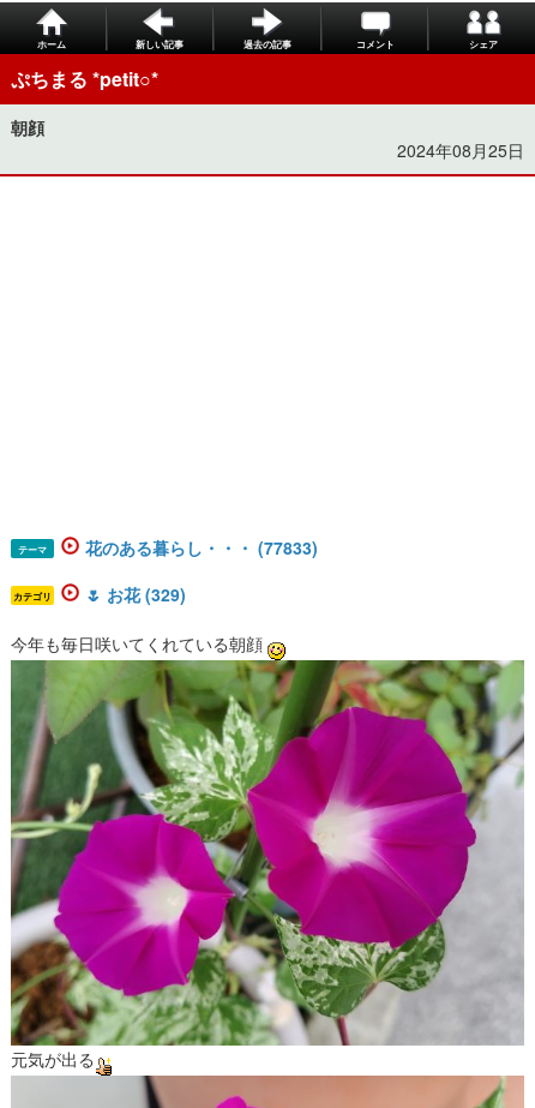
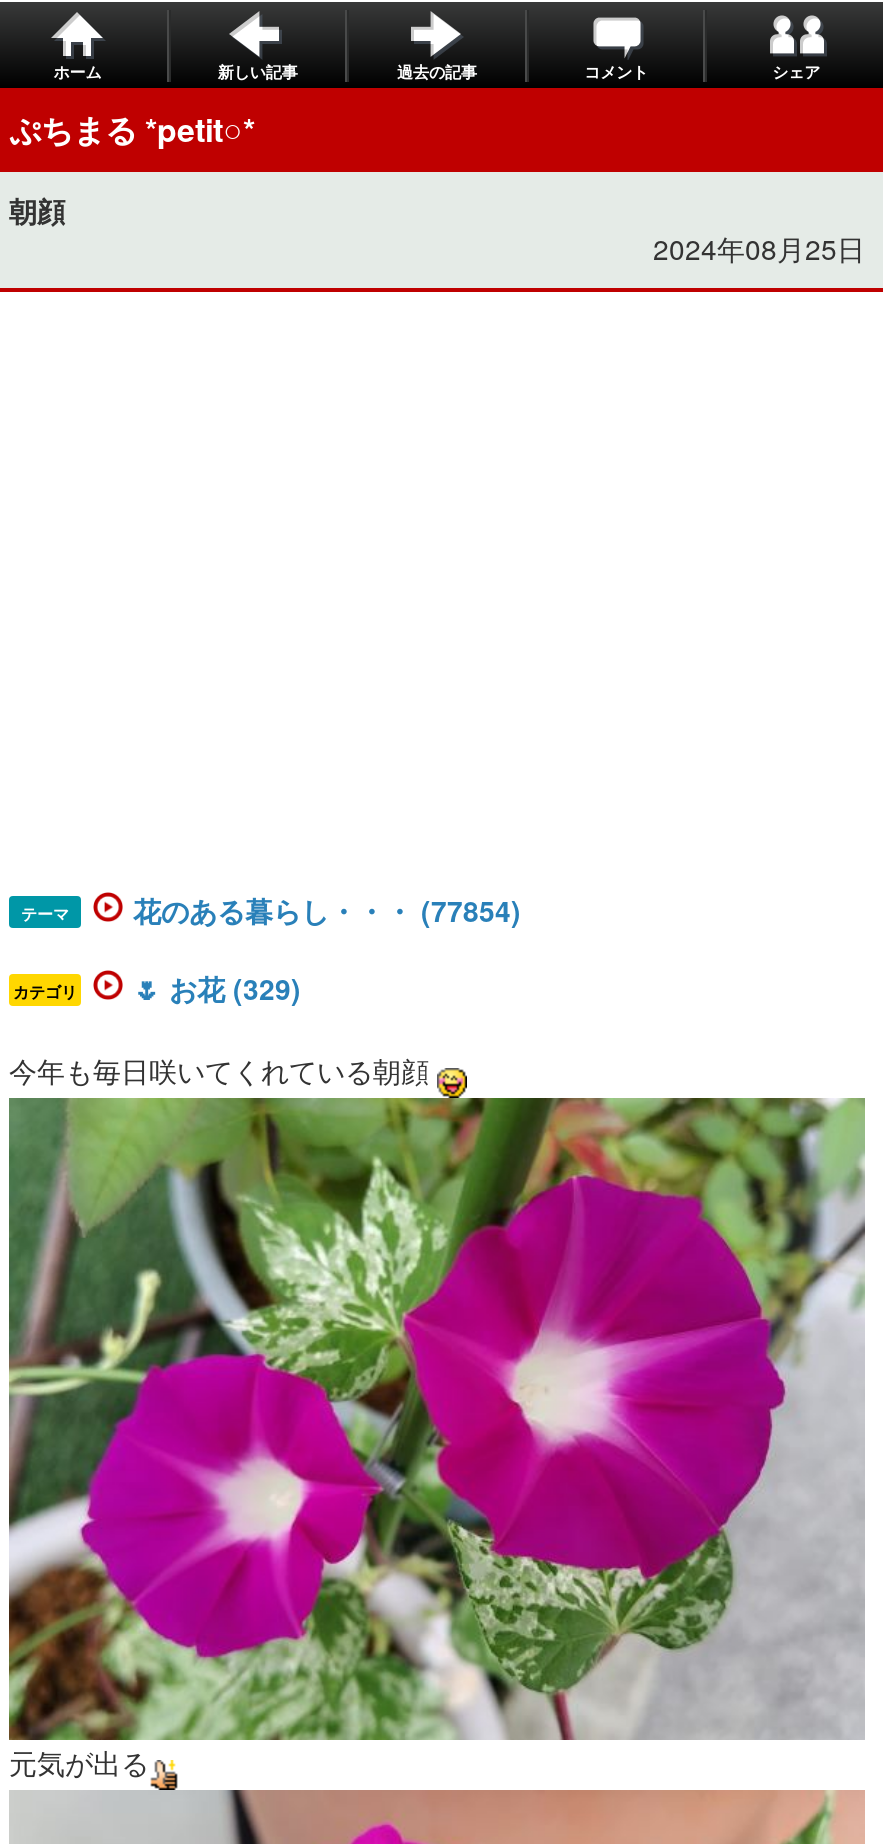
[85,535,318,559] 花のある暮らし・・・ (77833) -> [133,890,521,930] 花のある暮らし・・・ (77854)

